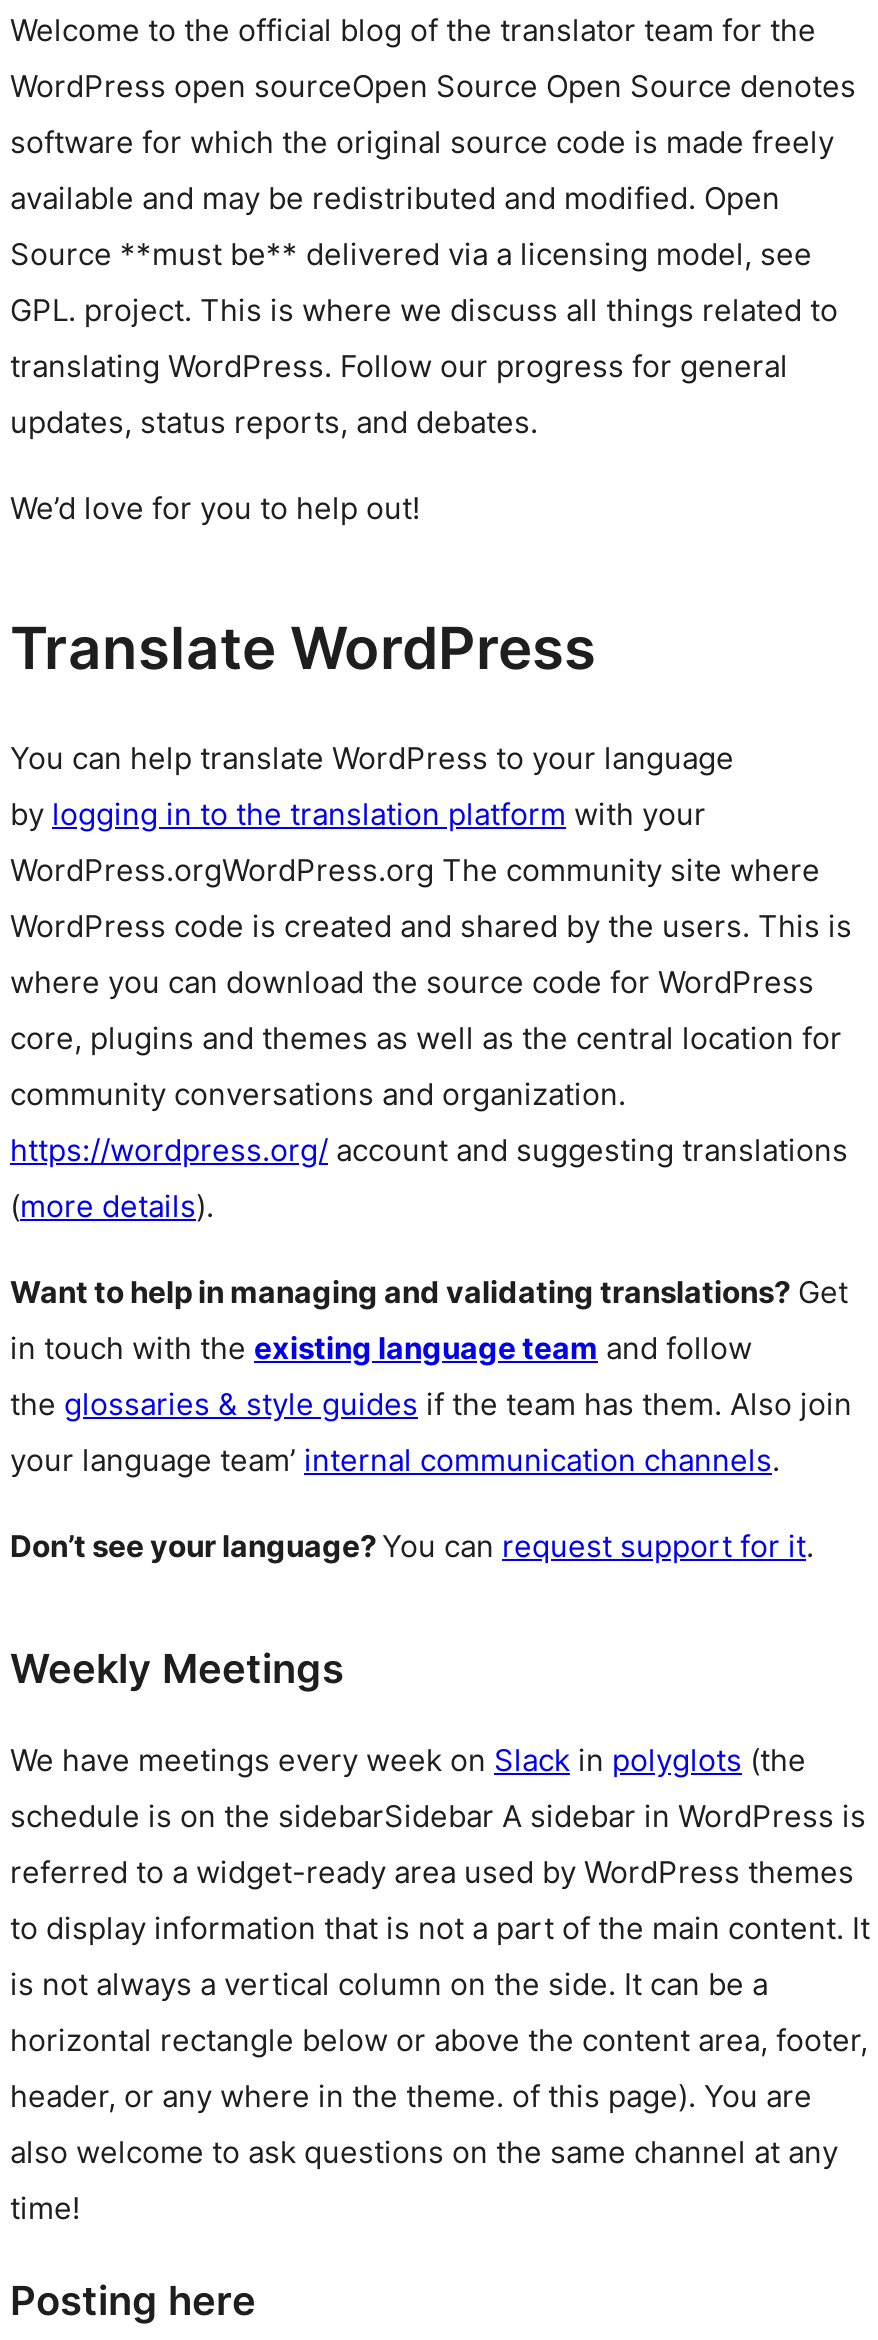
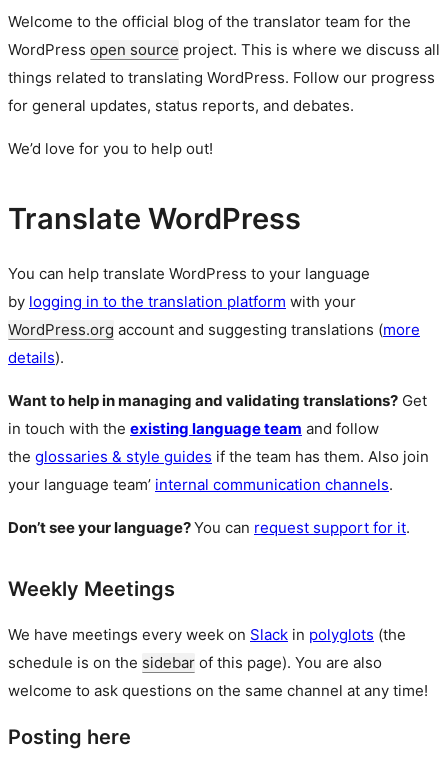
[10,67,856,441] WordPress open sourceOpen Source Open Source denotes | software for which the original source code is made freely | available and may be redistributed and modified. Open | Source **must be** delivered via a licensing model, see | GPL. project. This is where we discuss all things related to | translating WordPress. Follow our progress for general | updates, status reports, and debates. -> [8,40,440,115] WordPress open source project. This is where we discuss all | things related to translating WordPress. Follow our progress | for general updates, status reports, and debates.
[10,851,852,1225] WordPress.orgWordPress.org The community site where | WordPress code is created and shared by the users. This is | where you can download the source code for WordPress | core, plugins and themes as well as the central location for | community conversations and organization. | https://wordpress.org/ account and suggesting translations | (more details). -> [8,320,420,367] WordPress.org account and suggesting translations (more | details).
[10,1797,870,2227] schedule is on the sidebarSidebar A sidebar in WordPress is | referred to a widget-ready area used by WordPress themes | to display information that is not a part of the main content. It | is not always a vertical column on the side. It can be a | horizontal rectangle below or above the content area, footer, | header, or any where in the theme. of this page). You are | also welcome to ask questions on the same channel at any | time! -> [8,653,428,700] schedule is on the sidebar of this page). You are also | welcome to ask questions on the same channel at any time!

